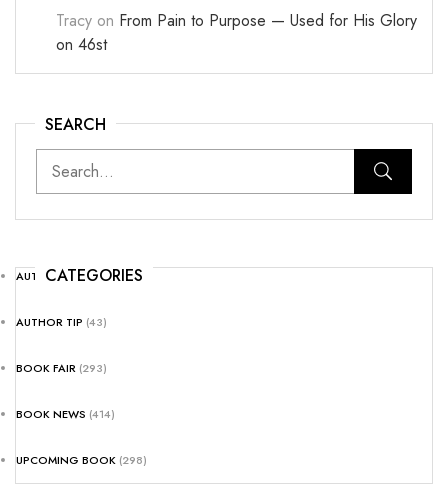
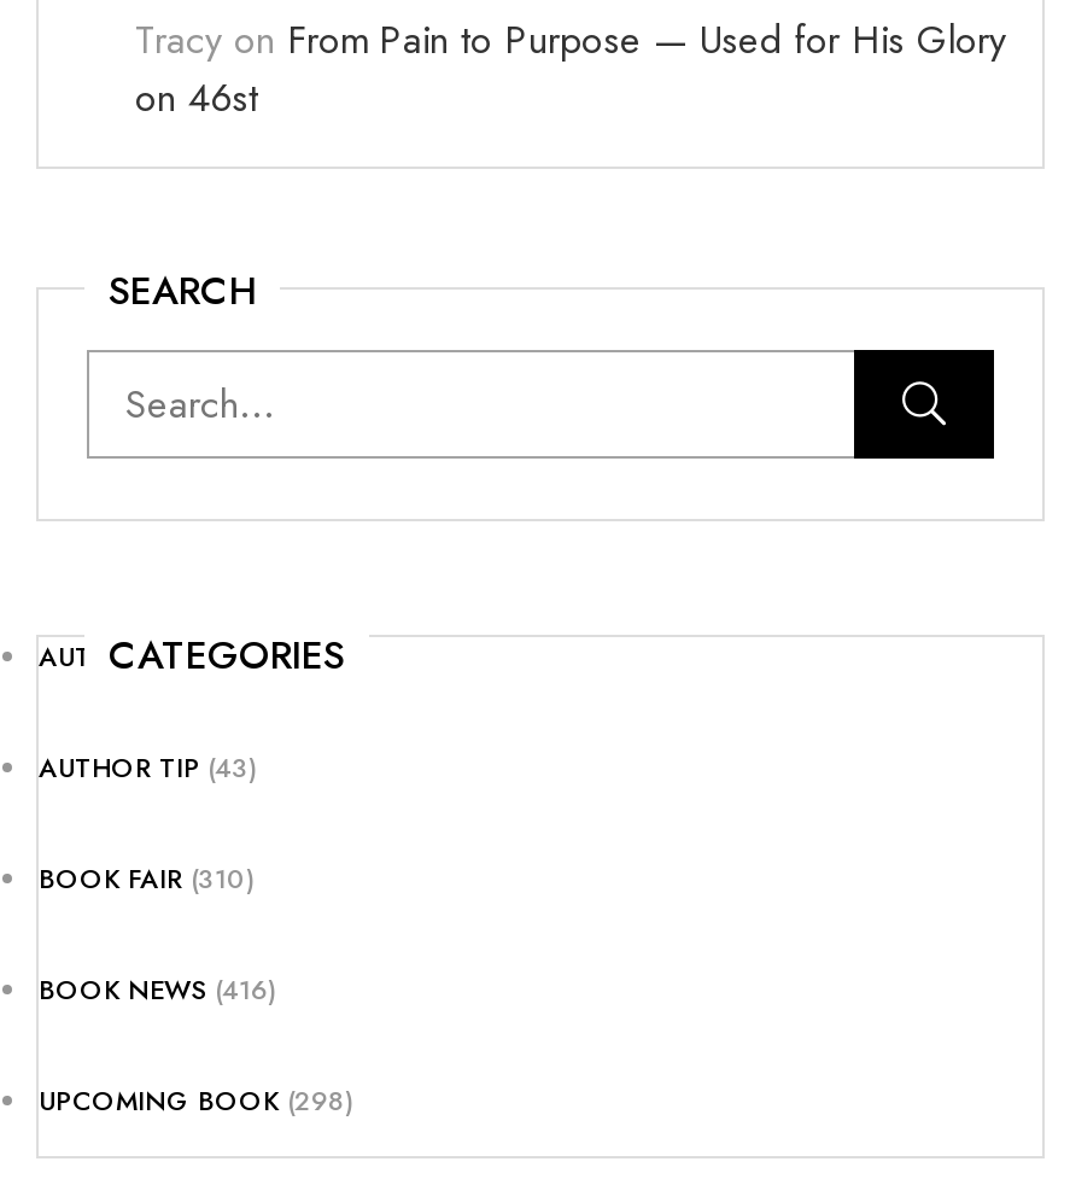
[16,360,107,376] BOOK FAIR (293) -> [39,859,256,898] BOOK FAIR (310)
[16,406,115,422] BOOK NEWS (414) -> [39,970,277,1009] BOOK NEWS (416)

